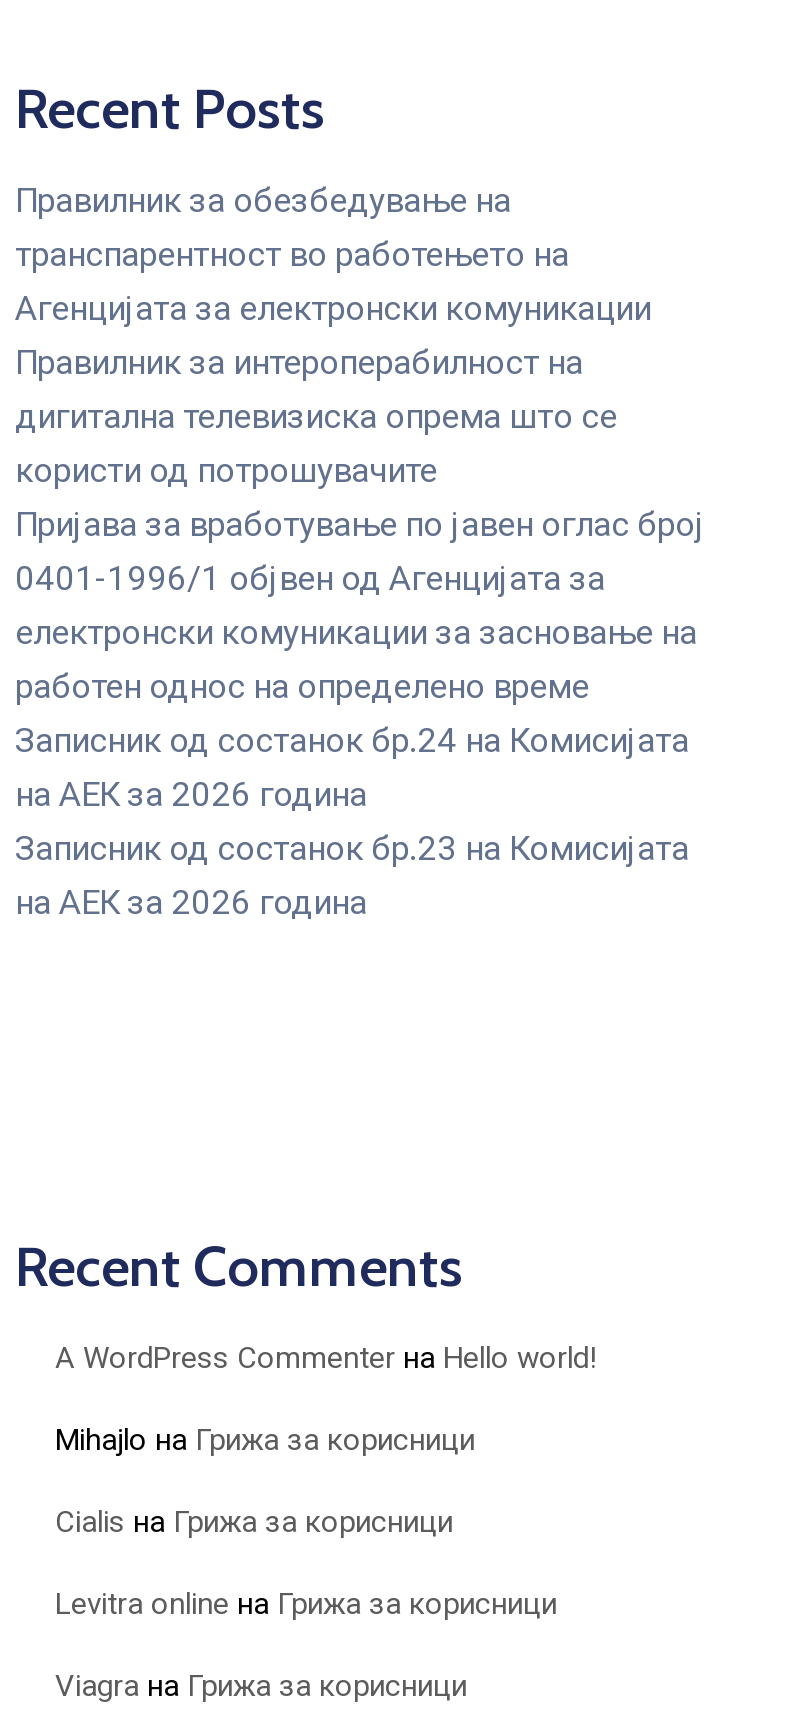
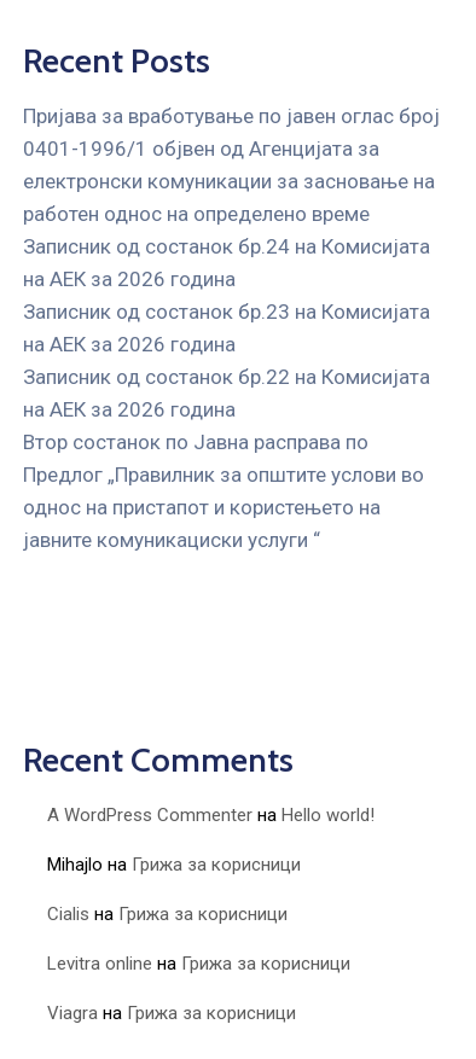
[15,180,651,490] Правилник за обезбедување на | транспарентност во работењето на | Агенцијата за електронски комуникации | Правилник за интероперабилност на | дигитална телевизиска опрема што се | користи од потрошувачите -> none
moved [15,504,705,922] -> [23,104,440,356]: Пријава за вработување по јавен оглас број | 0401-1996/1 објвен од Агенцијата за | електронски комуникации за засновање на | работен однос на определено време | Записник од состанок бр.24 на Комисијата | на АЕК за 2026 година | Записник од состанок бр.23 на Комисијата | на АЕК за 2026 година
none -> [23,365,430,552] Записник од состанок бр.22 на Комисијата | на АЕК за 2026 година | Втор состанок по Јавна расправа по | Предлог „Правилник за општите услови во | однос на пристапот и користењето на | јавните комуникациски услуги “

